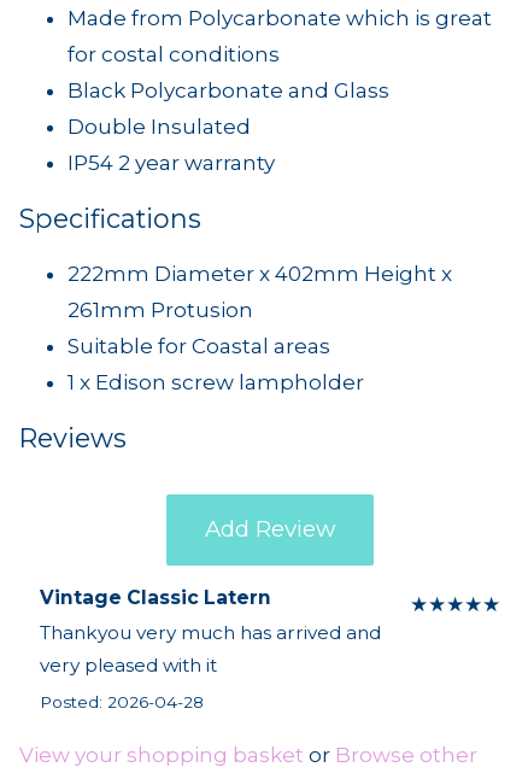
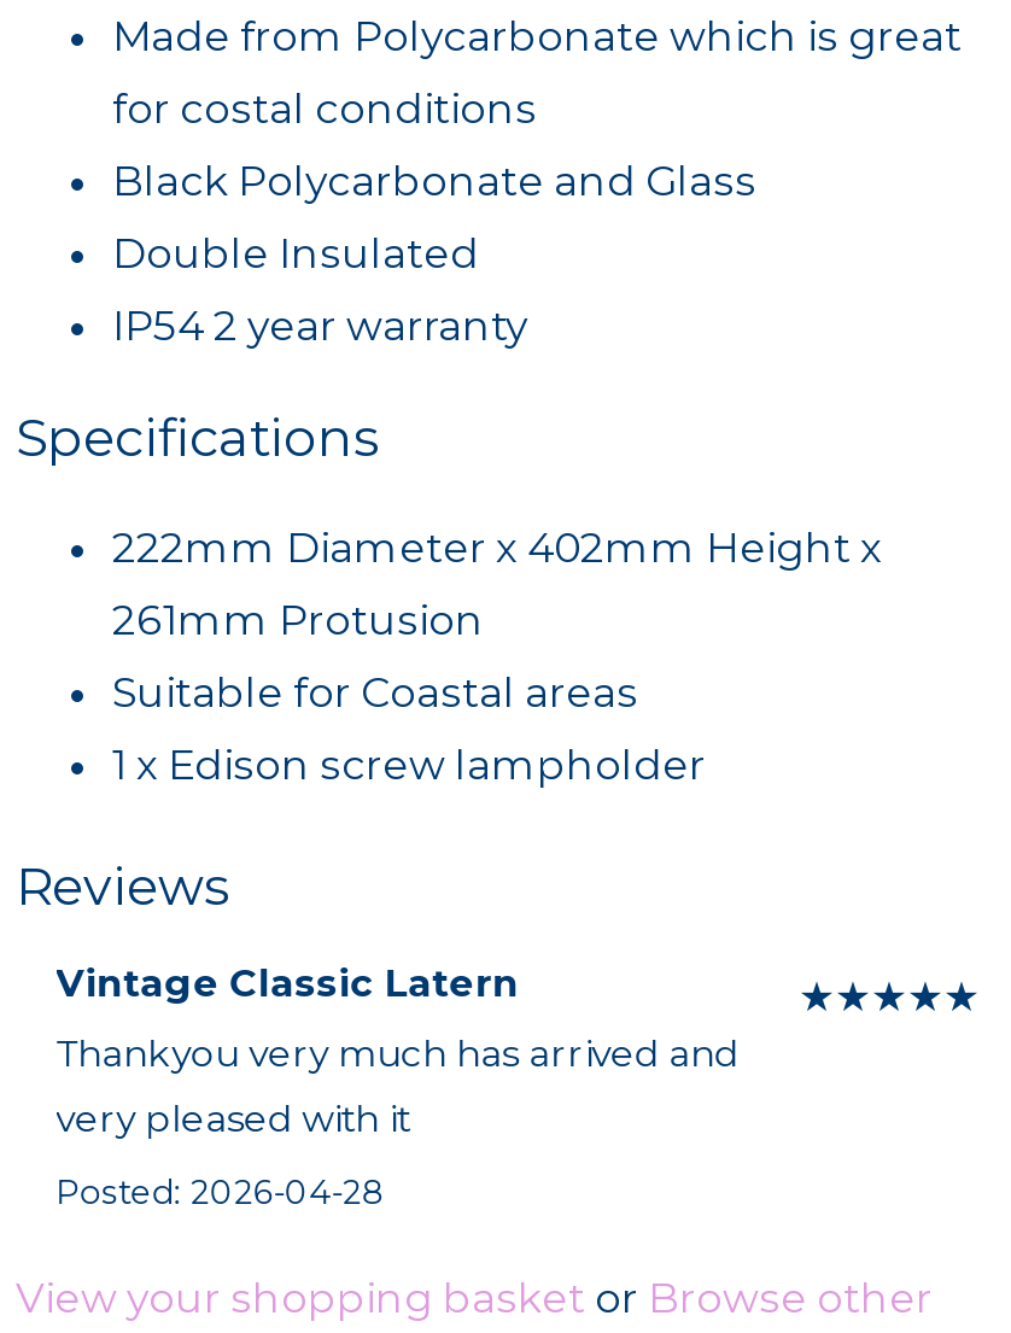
[205,515,335,543] Add Review -> none

